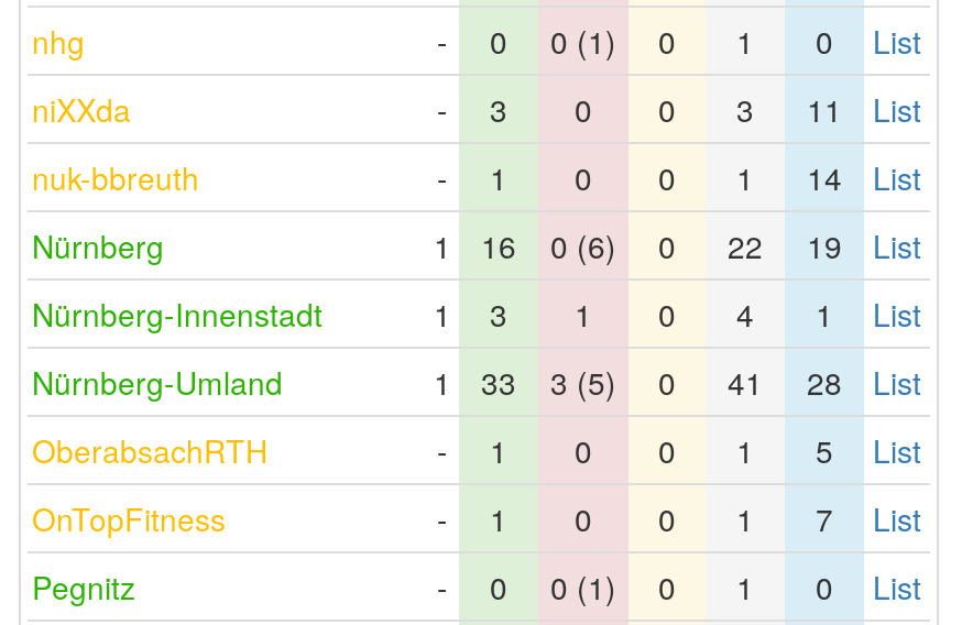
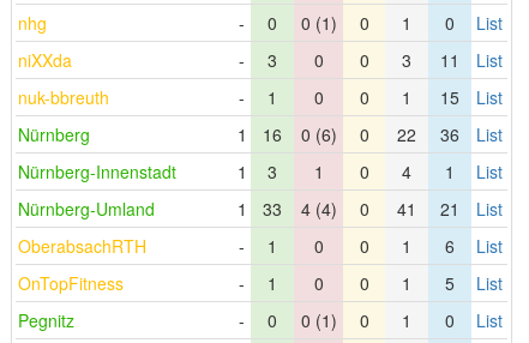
[807,155,842,199] 14 -> [440,85,459,109] 15
[434,223,921,267] 1 16 0 (6) 0 22 19 List -> [237,122,503,146] 1 16 0 (6) 0 22 36 List
[550,360,616,404] 3 (5) -> [300,197,336,221] 4 (4)
[807,360,842,404] 28 -> [440,197,459,221] 21
[816,428,833,472] 5 -> [445,234,455,258] 6
[816,496,833,540] 7 -> [445,271,455,295] 5

